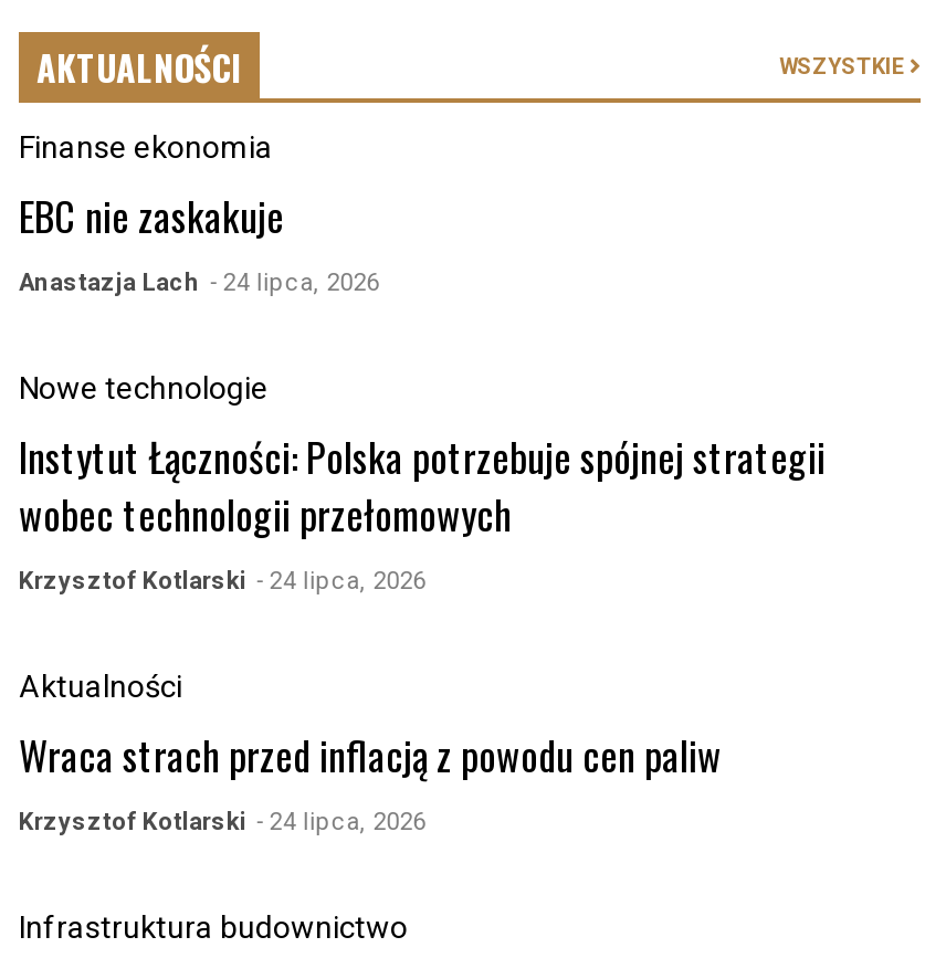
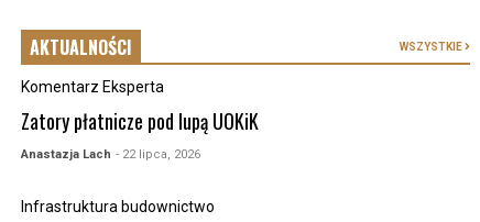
[19,130,826,837] Finanse ekonomia | EBC nie zaskakuje | Anastazja Lach - 24 lipca, 2026 | Nowe technologie | Instytut Łączności: Polska potrzebuje spójnej strategii | wobec technologii przełomowych | Krzysztof Kotlarski - 24 lipca, 2026 | Aktualności | Wraca strach przed inflacją z powodu cen paliw | Krzysztof Kotlarski - 24 lipca, 2026 -> [21,78,259,162] Komentarz Eksperta | Zatory płatnicze pod lupą UOKiK | Anastazja Lach - 22 lipca, 2026

